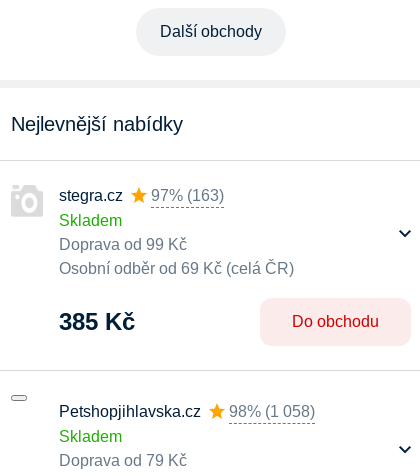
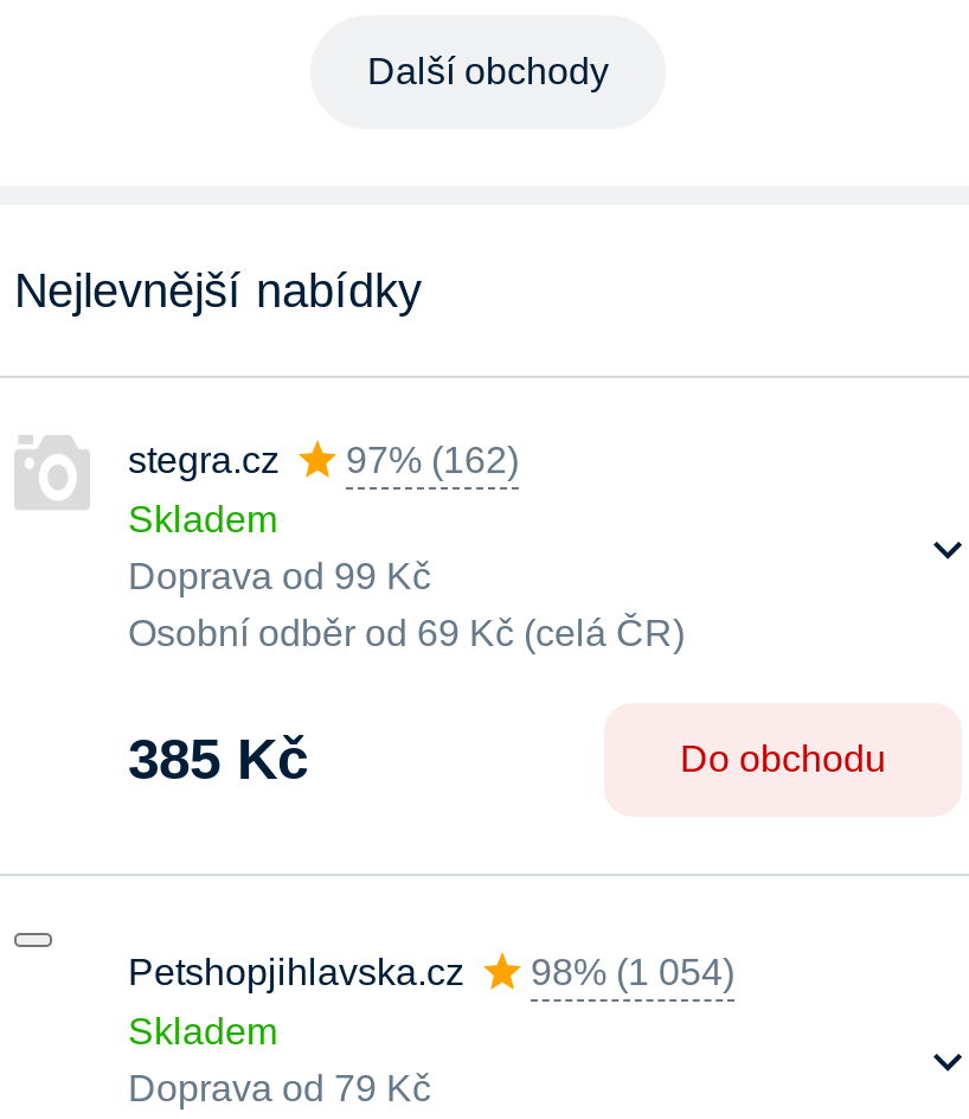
[59,187,224,204] stegra.cz 97% (163) -> [128,440,519,480] stegra.cz 97% (162)
[59,403,315,420] Petshopjihlavska.cz 98% (1 058) -> [128,952,734,992] Petshopjihlavska.cz 98% (1 054)

